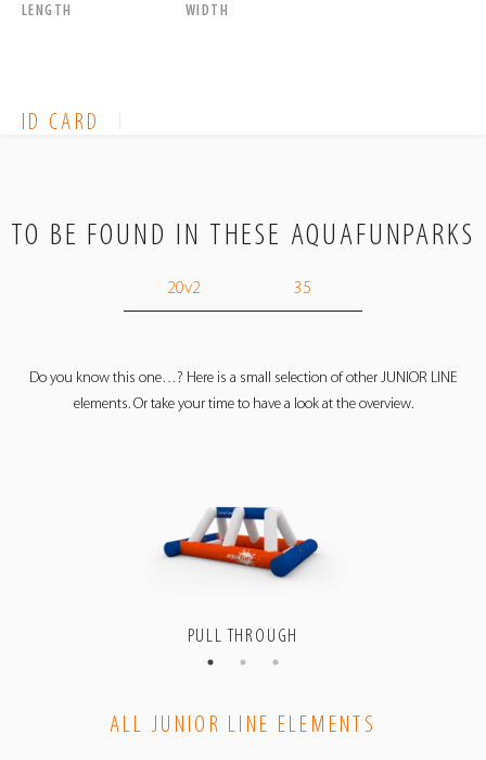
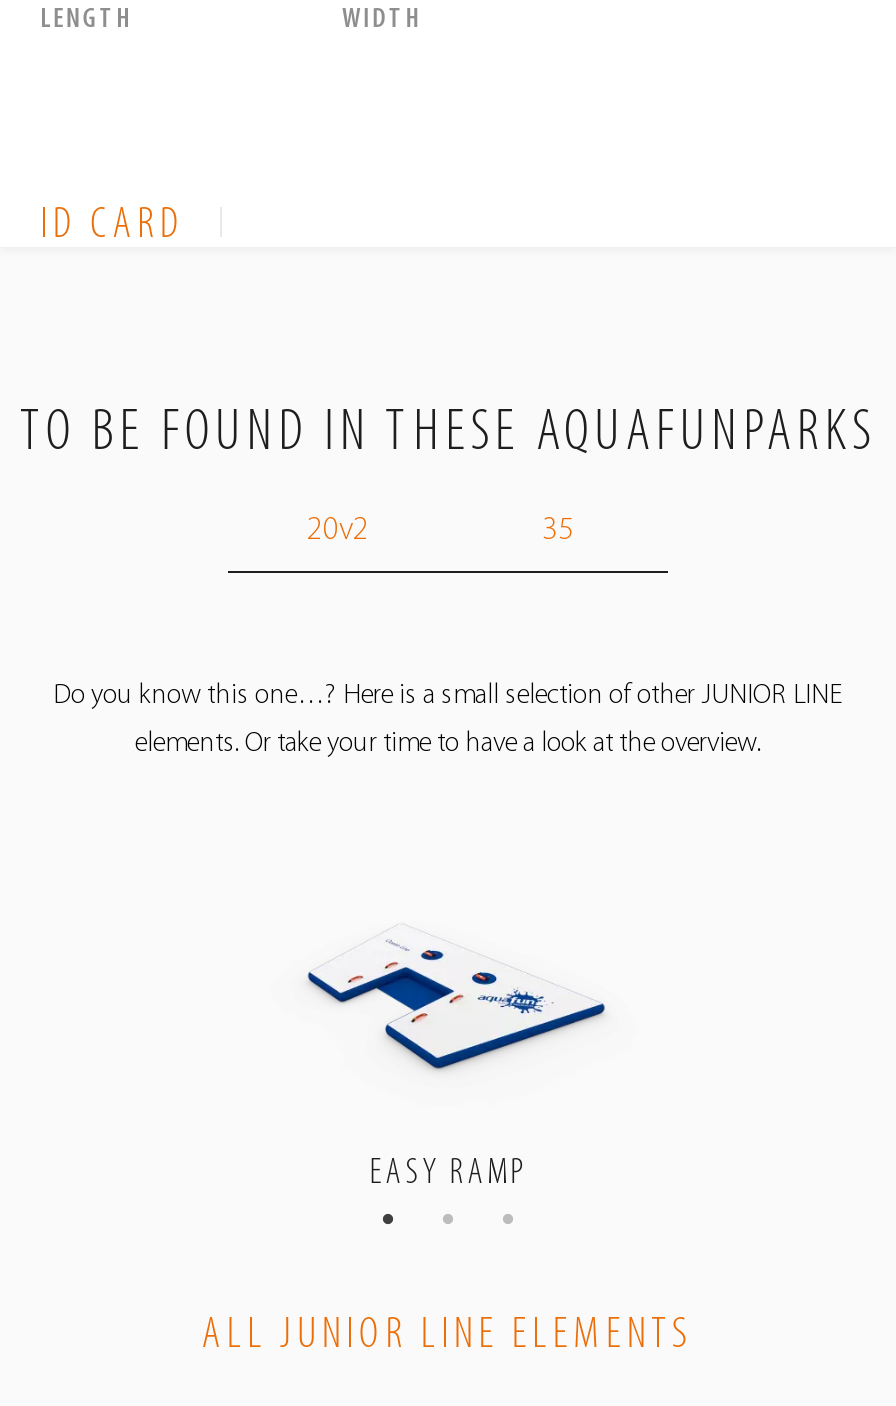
[163,506,328,581] [image] -> [300,934,608,1074] [image]
[187,627,299,647] PULL THROUGH -> [370,1155,526,1193] EASY RAMP

